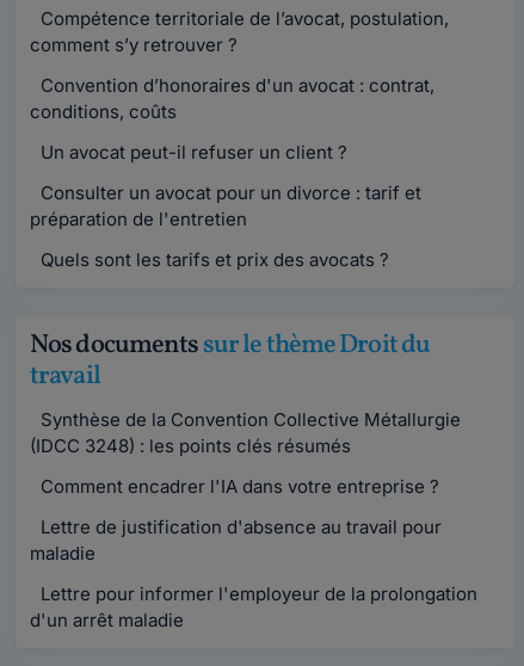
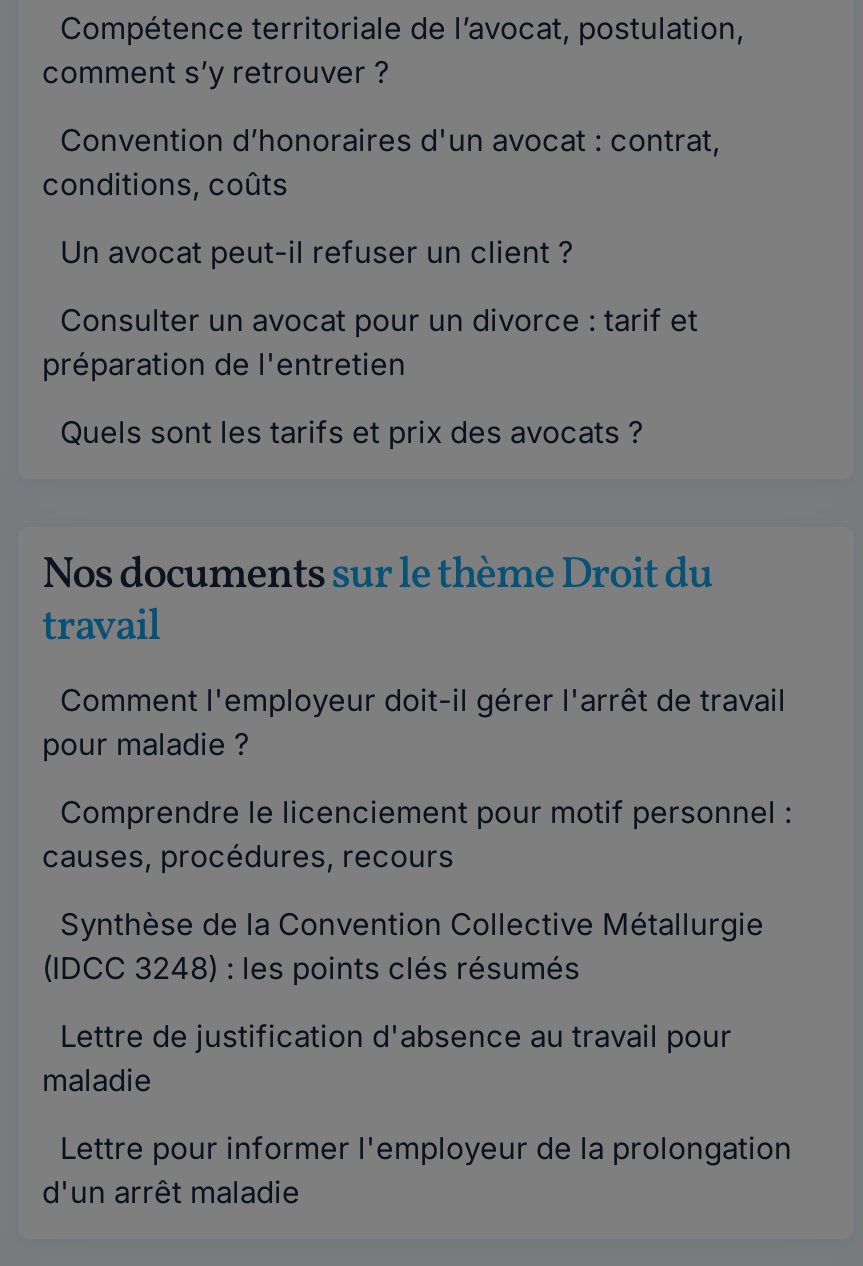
none -> [42,681,792,875] Comment l'employeur doit-il gérer l'arrêt de travail | pour maladie ? | Comprendre le licenciement pour motif personnel : | causes, procédures, recours
moved [30,408,461,457] -> [42,905,764,987]: Synthèse de la Convention Collective Métallurgie | (IDCC 3248) : les points clés résumés
[36,475,439,498] Comment encadrer l'IA dans votre entreprise ? -> none

